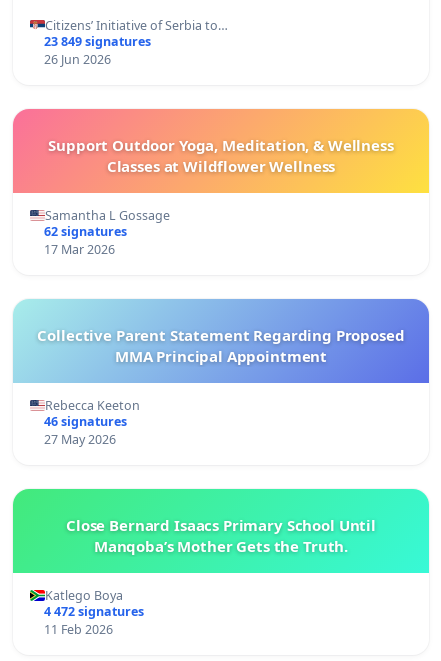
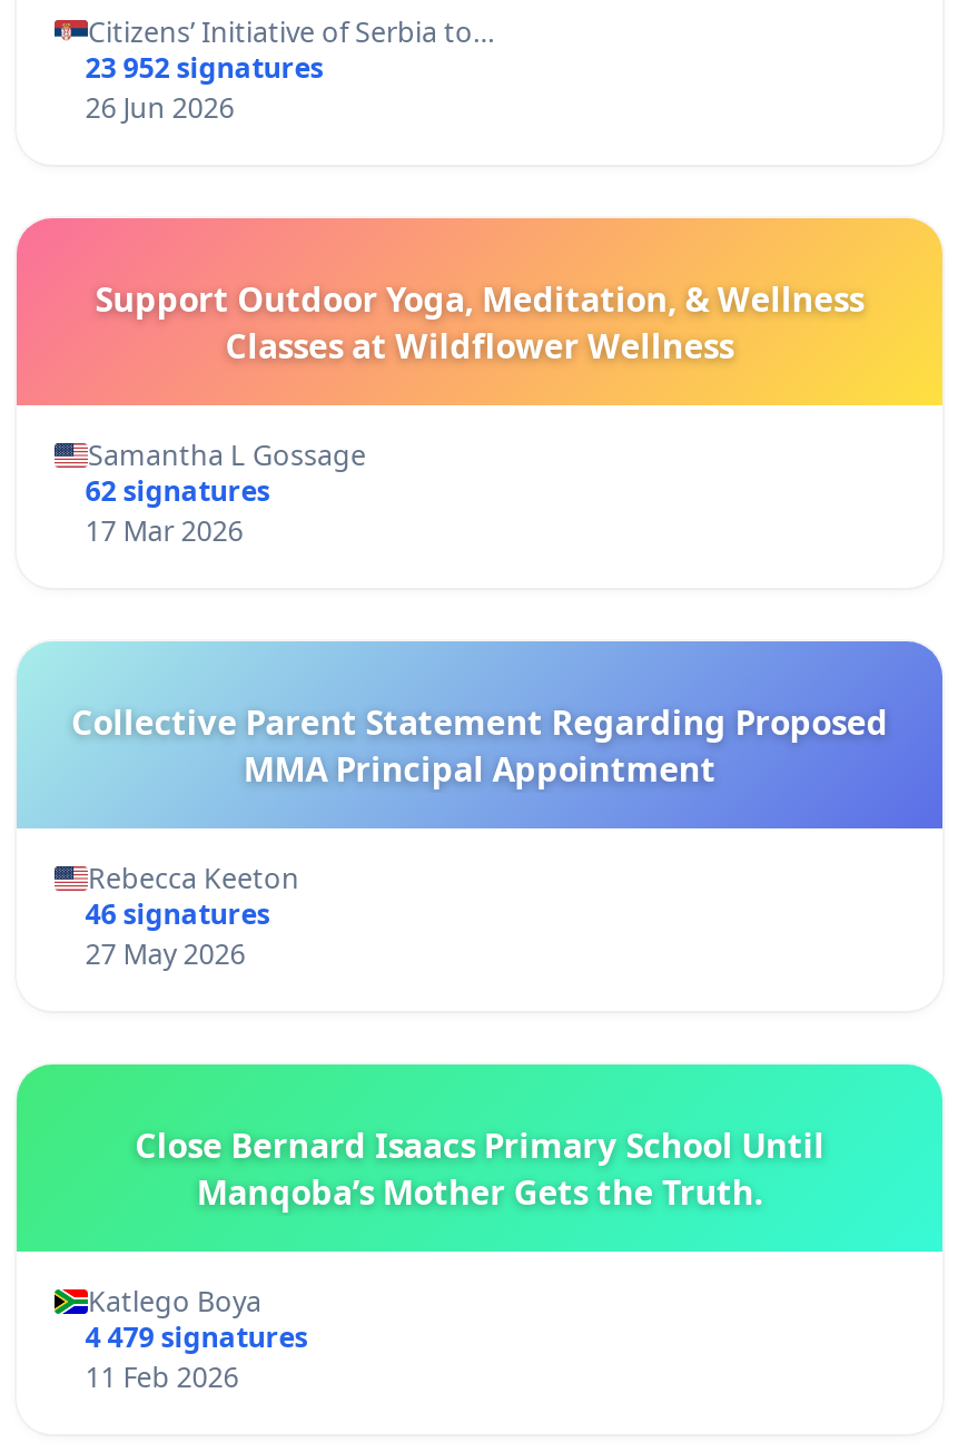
[44,32,151,49] 23 849 signatures -> [85,48,323,86] 23 952 signatures
[44,602,144,619] 4 472 signatures -> [85,1317,308,1355] 4 479 signatures

